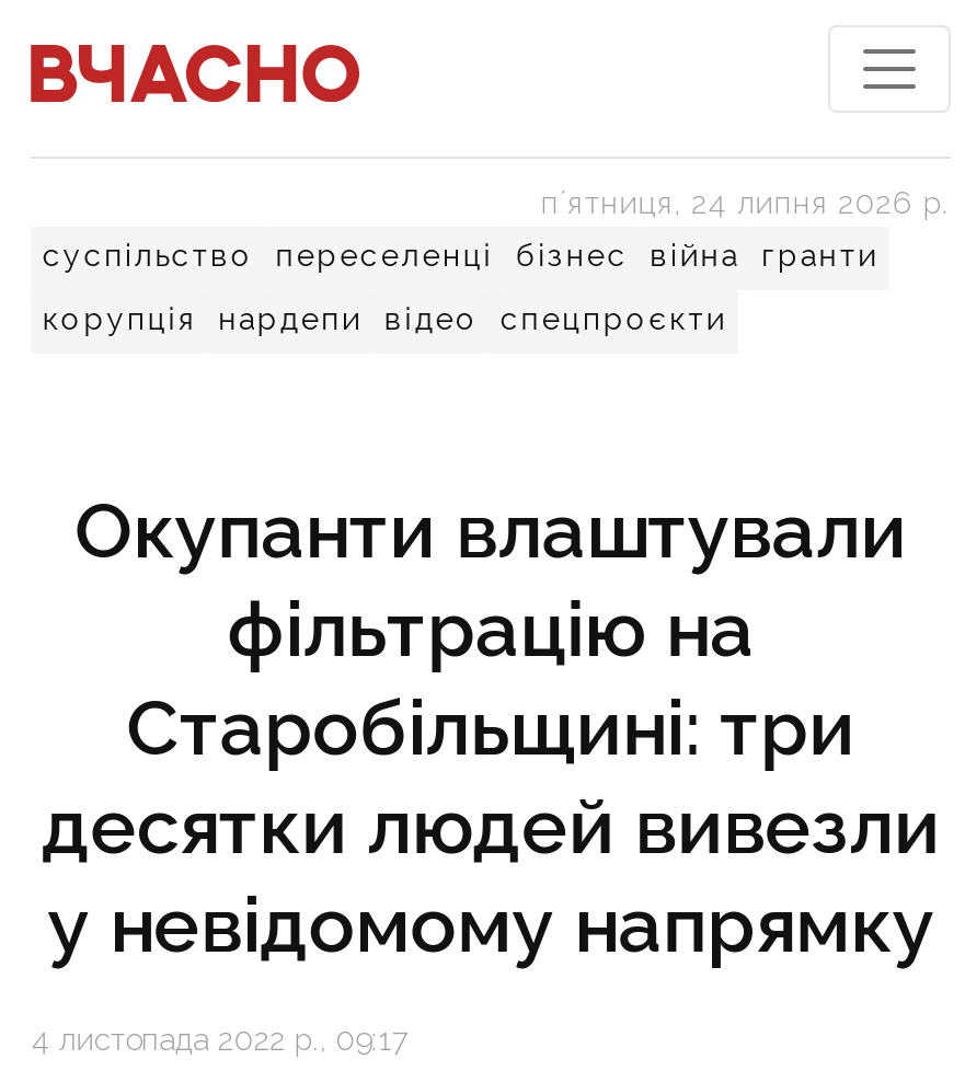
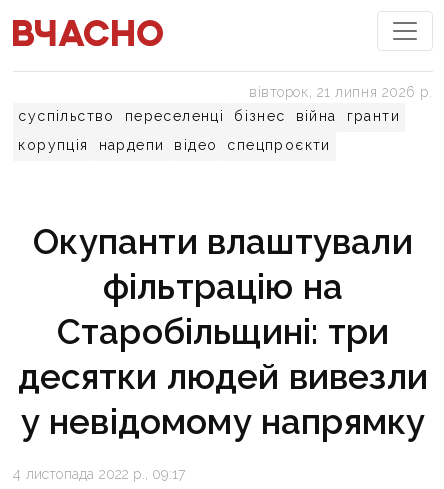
[541,185,950,220] пʼятниця, 24 липня 2026 р. -> [249,84,433,100] вівторок, 21 липня 2026 р.

